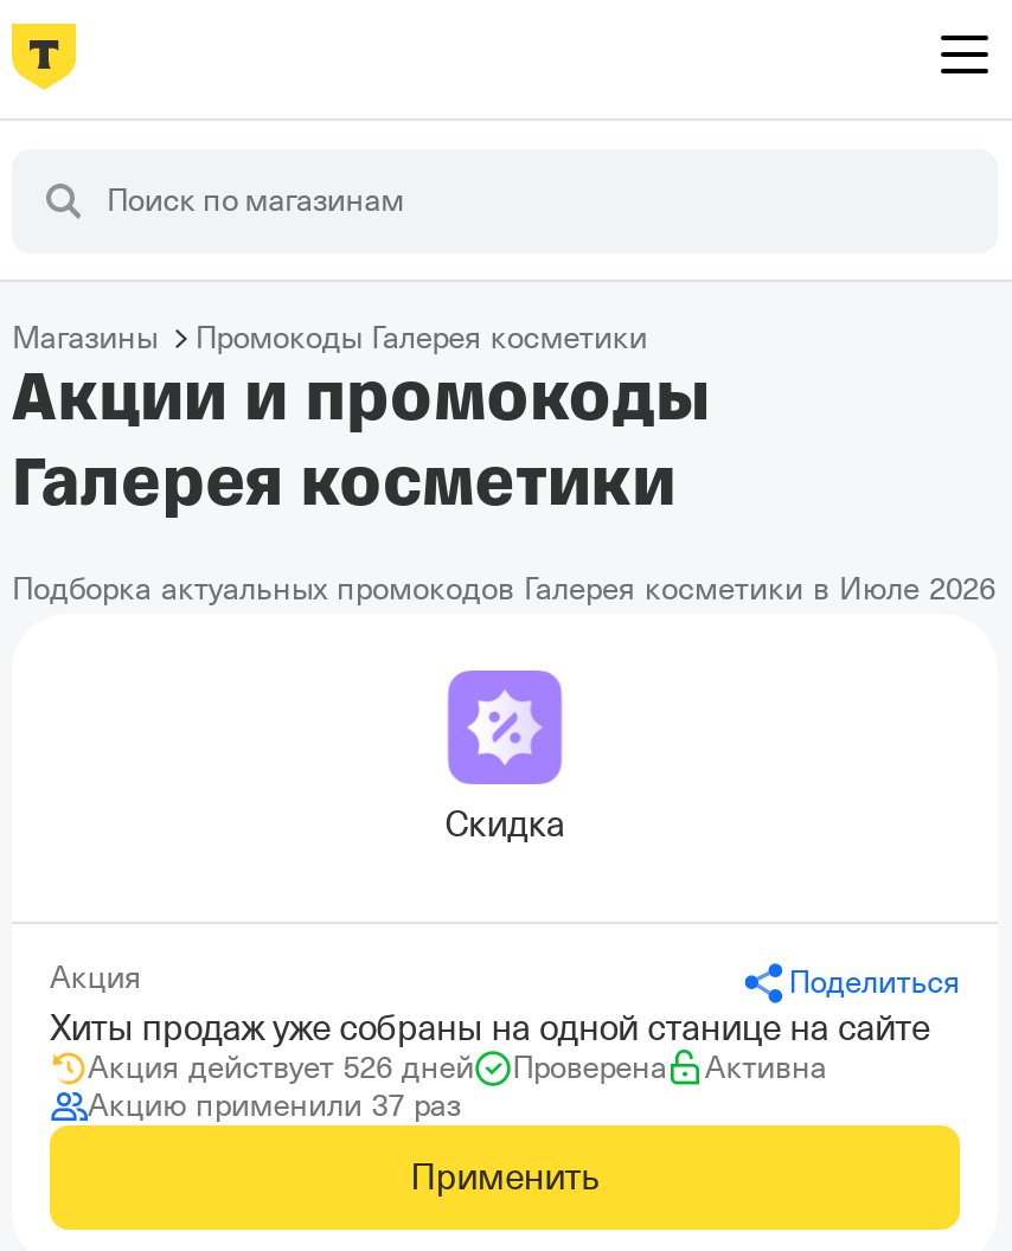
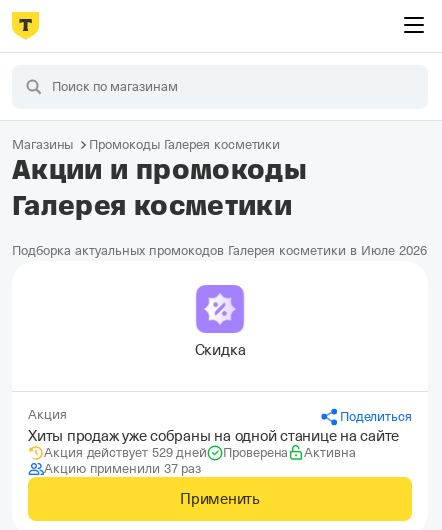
[88,1050,474,1085] Акция действует 526 дней -> [44,445,207,460] Акция действует 529 дней

